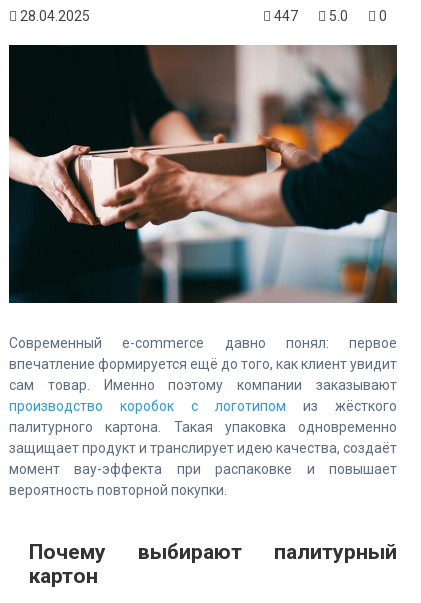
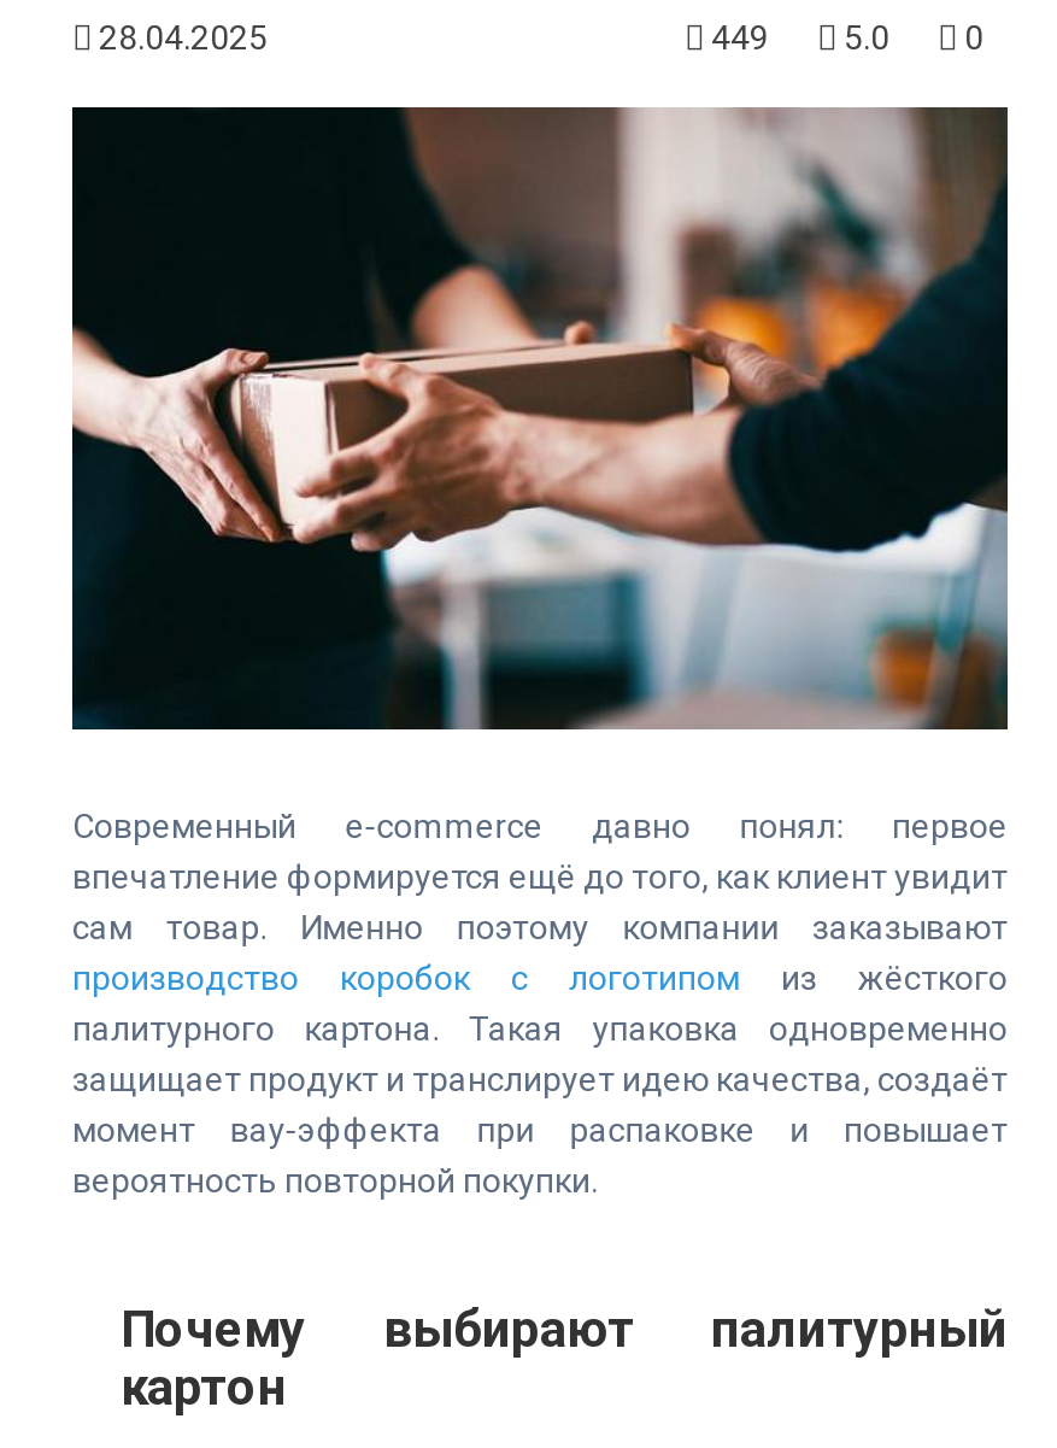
[271,7,298,23] 447 -> [704,17,769,55] 449

